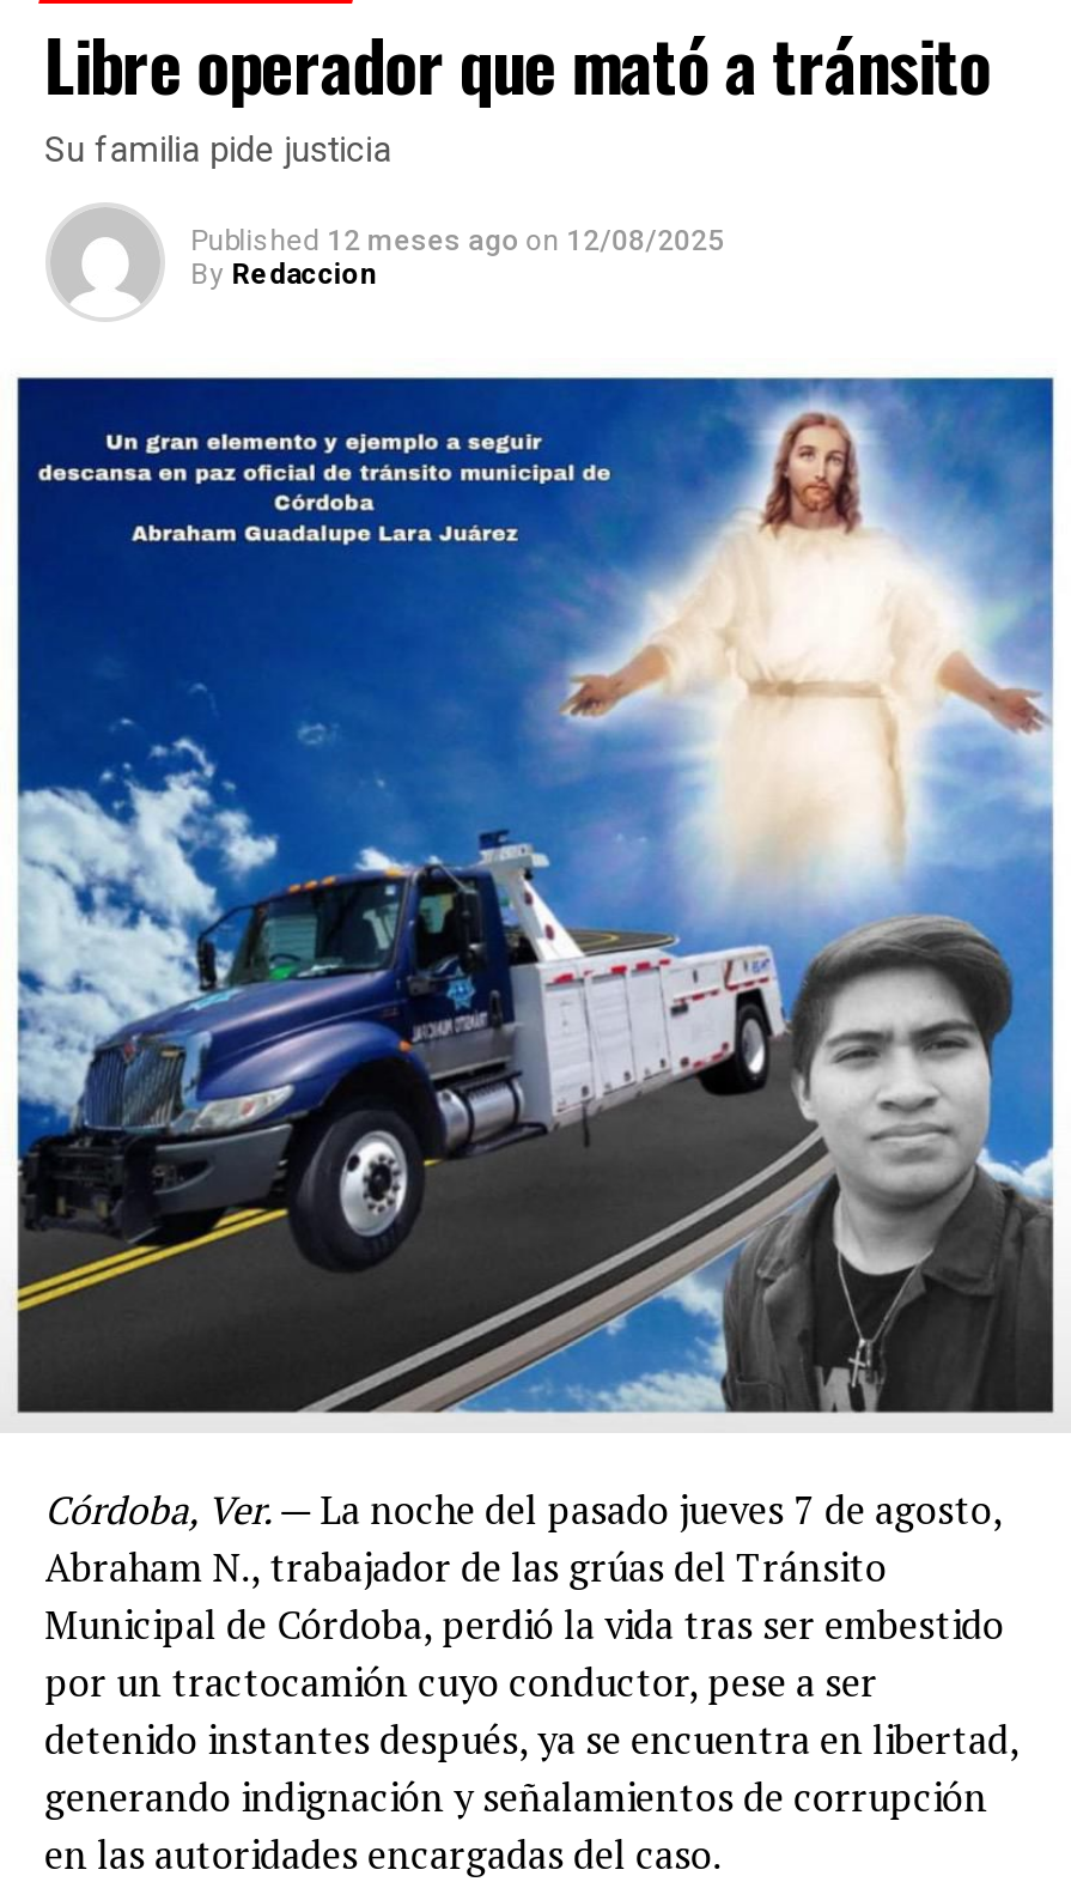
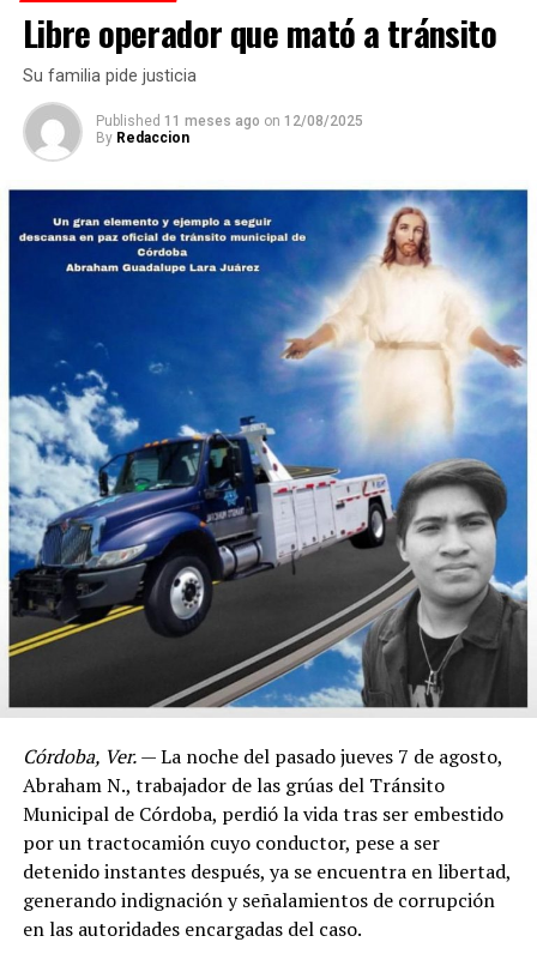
[191,224,724,257] Published 12 meses ago on 12/08/2025 -> [96,112,363,129] Published 11 meses ago on 12/08/2025

